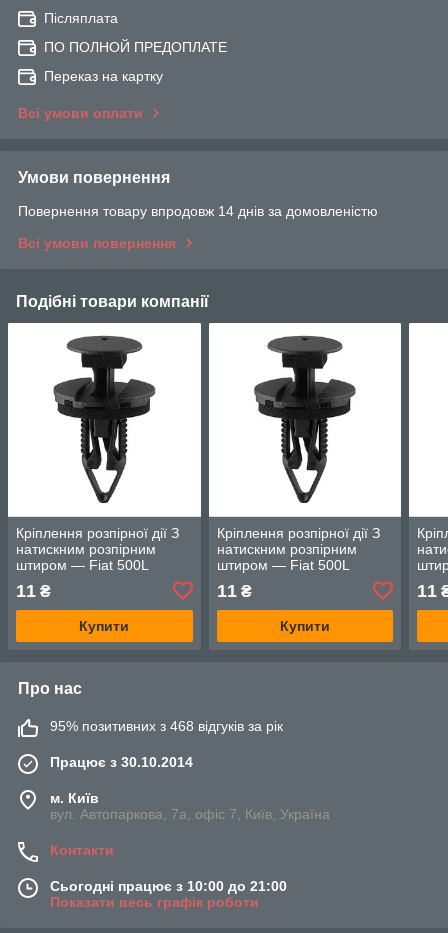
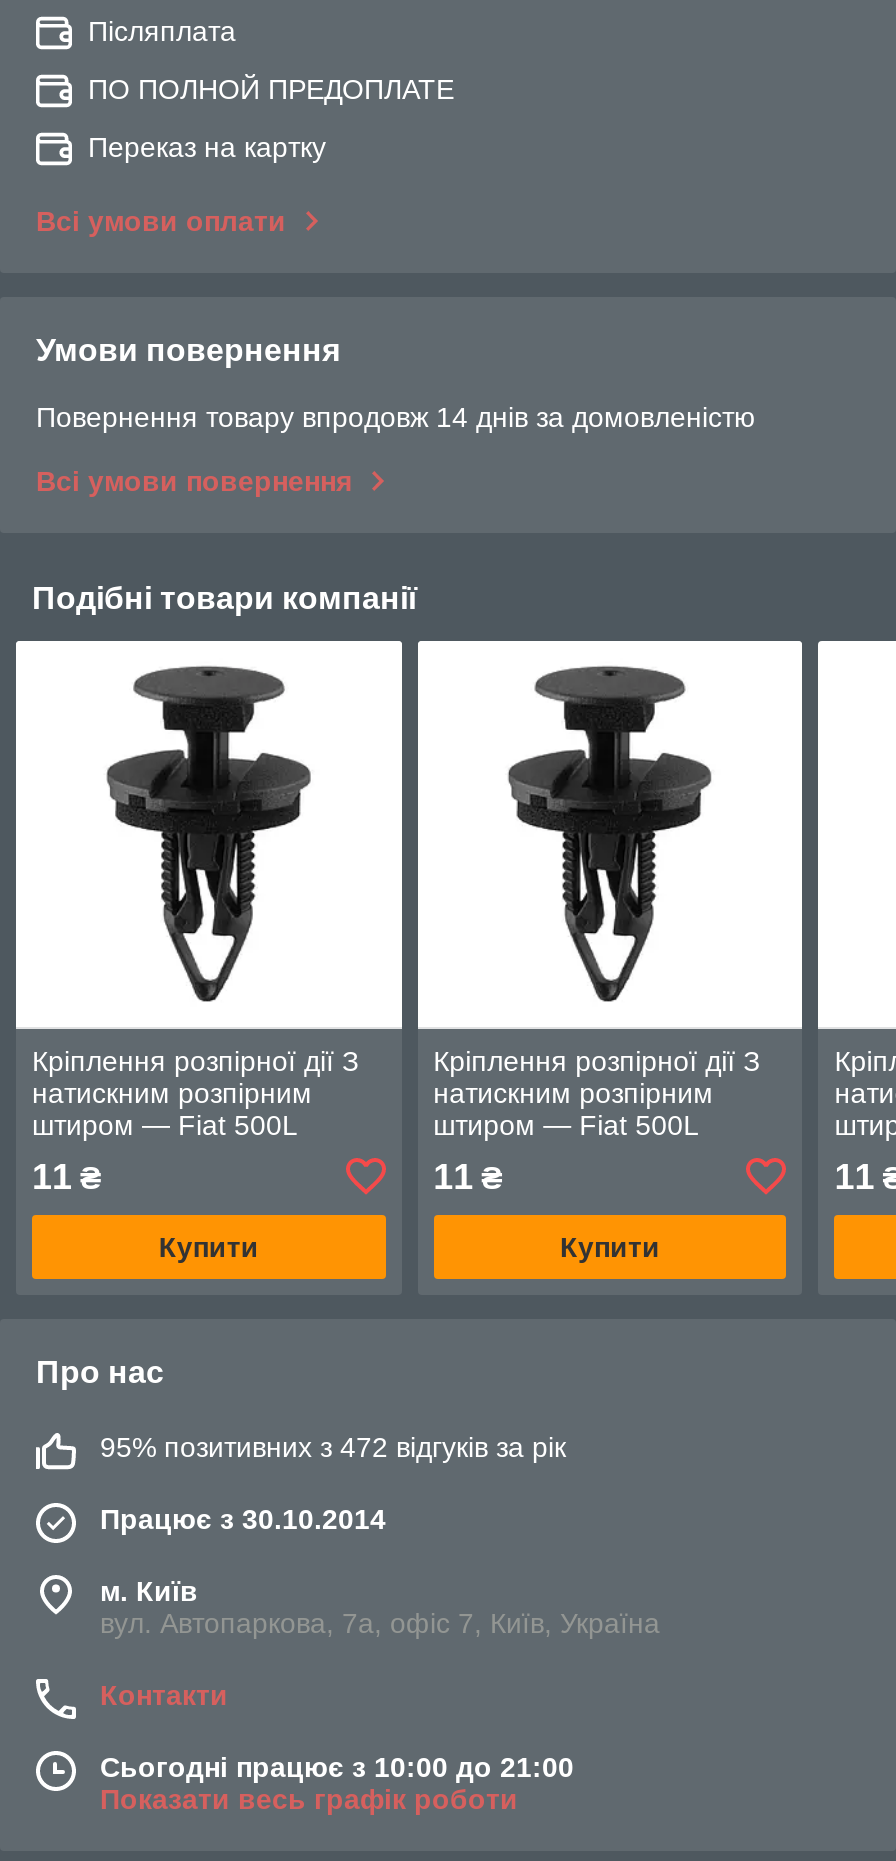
[50,718,283,734] 95% позитивних з 468 відгуків за рік -> [100,1431,566,1463] 95% позитивних з 472 відгуків за рік

